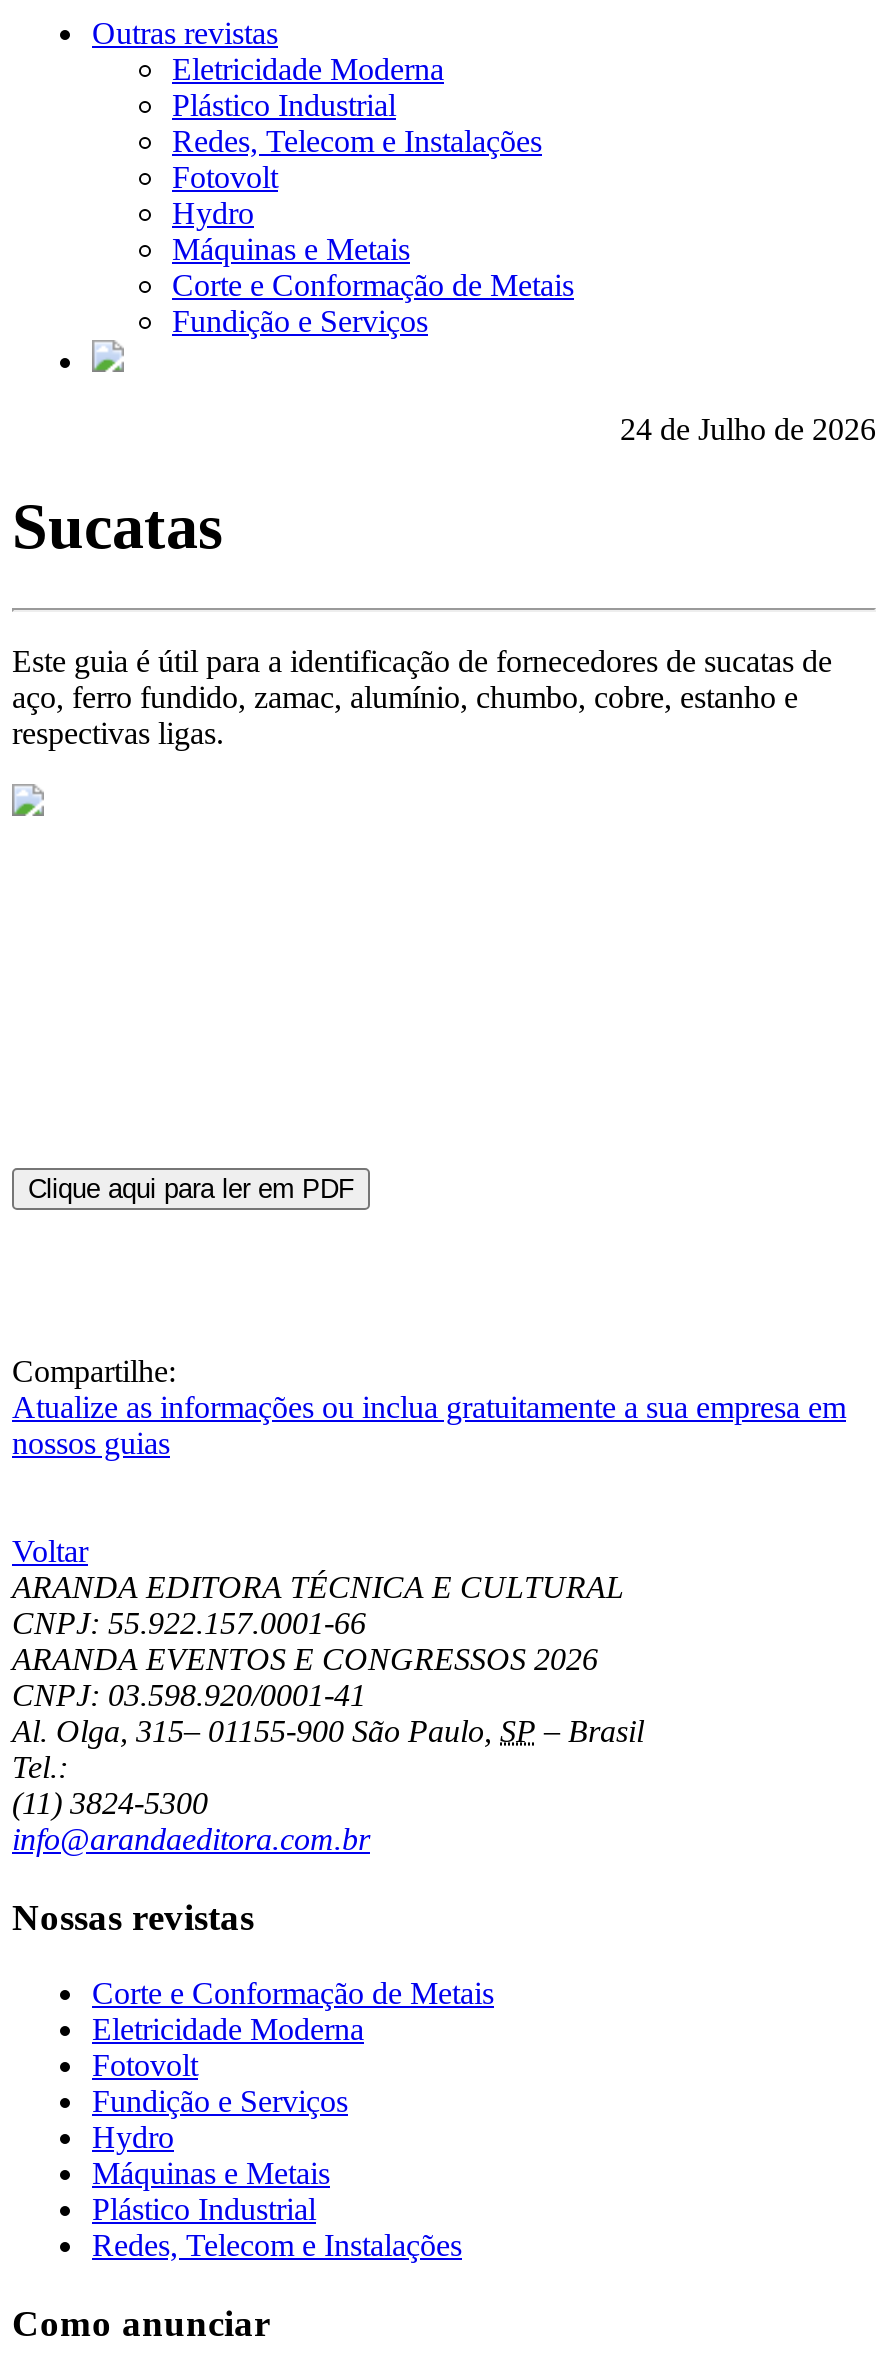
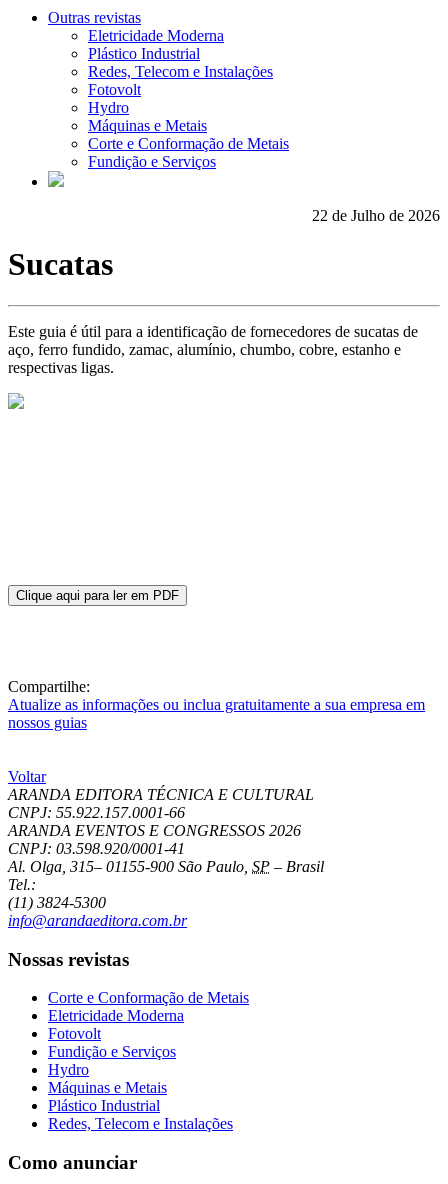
[620,412,876,446] 24 de Julho de 2026 -> [312,207,440,224] 22 de Julho de 2026

